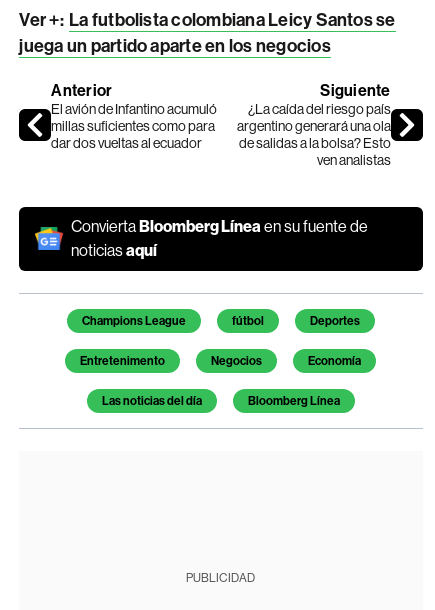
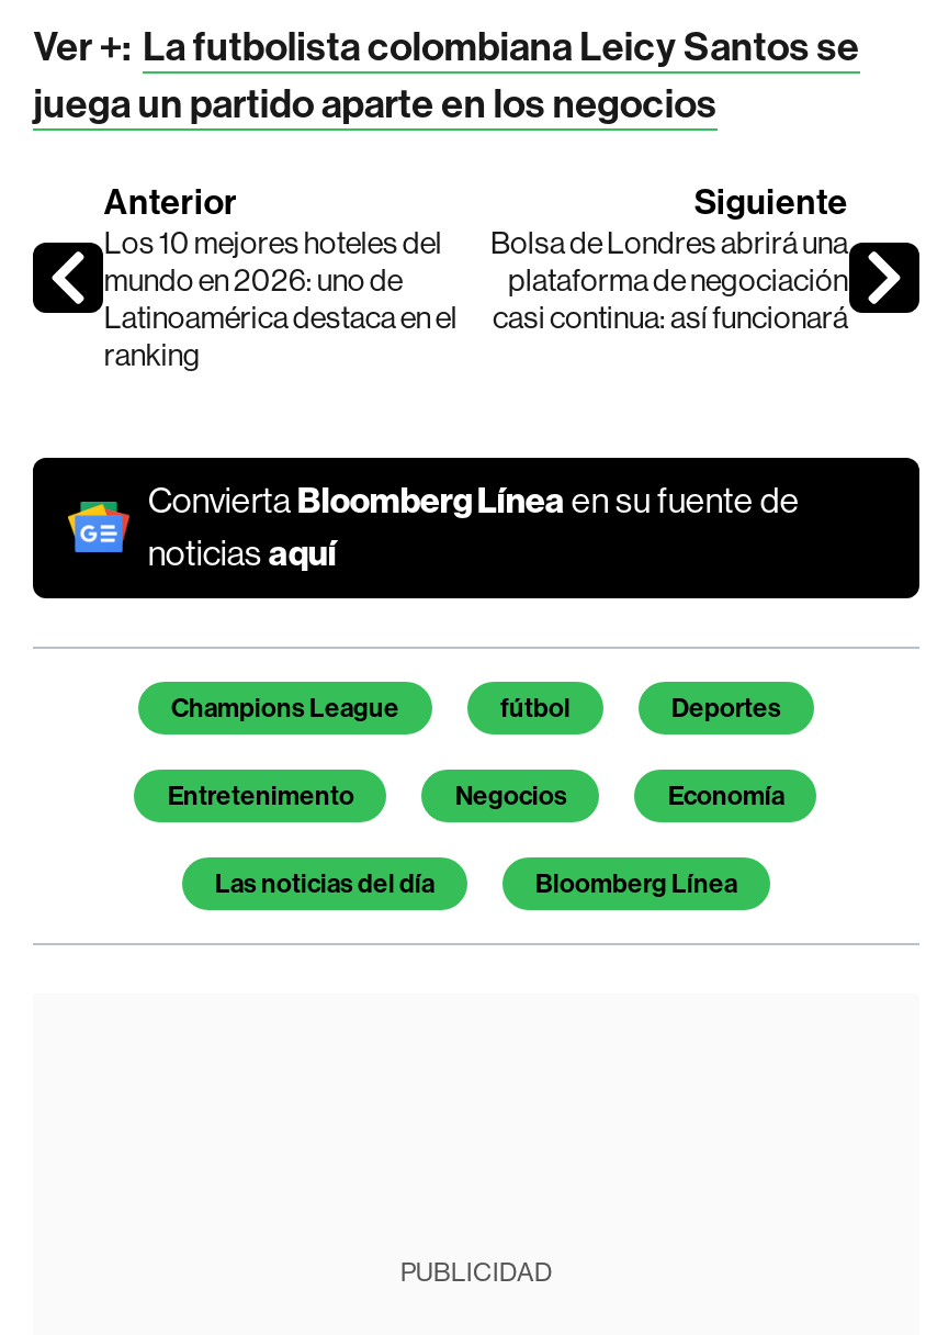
[51,101,217,151] El avión de Infantino acumuló | millas suficientes como para | dar dos vueltas al ecuador -> [104,225,457,372] Los 10 mejores hoteles del | mundo en 2026: uno de | Latinoamérica destaca en el | ranking
[236,101,390,168] ¿La caída del riesgo país | argentino generará una ola | de salidas a la bolsa? Esto | ven analistas -> [490,225,848,334] Bolsa de Londres abrirá una | plataforma de negociación | casi continua: así funcionará

